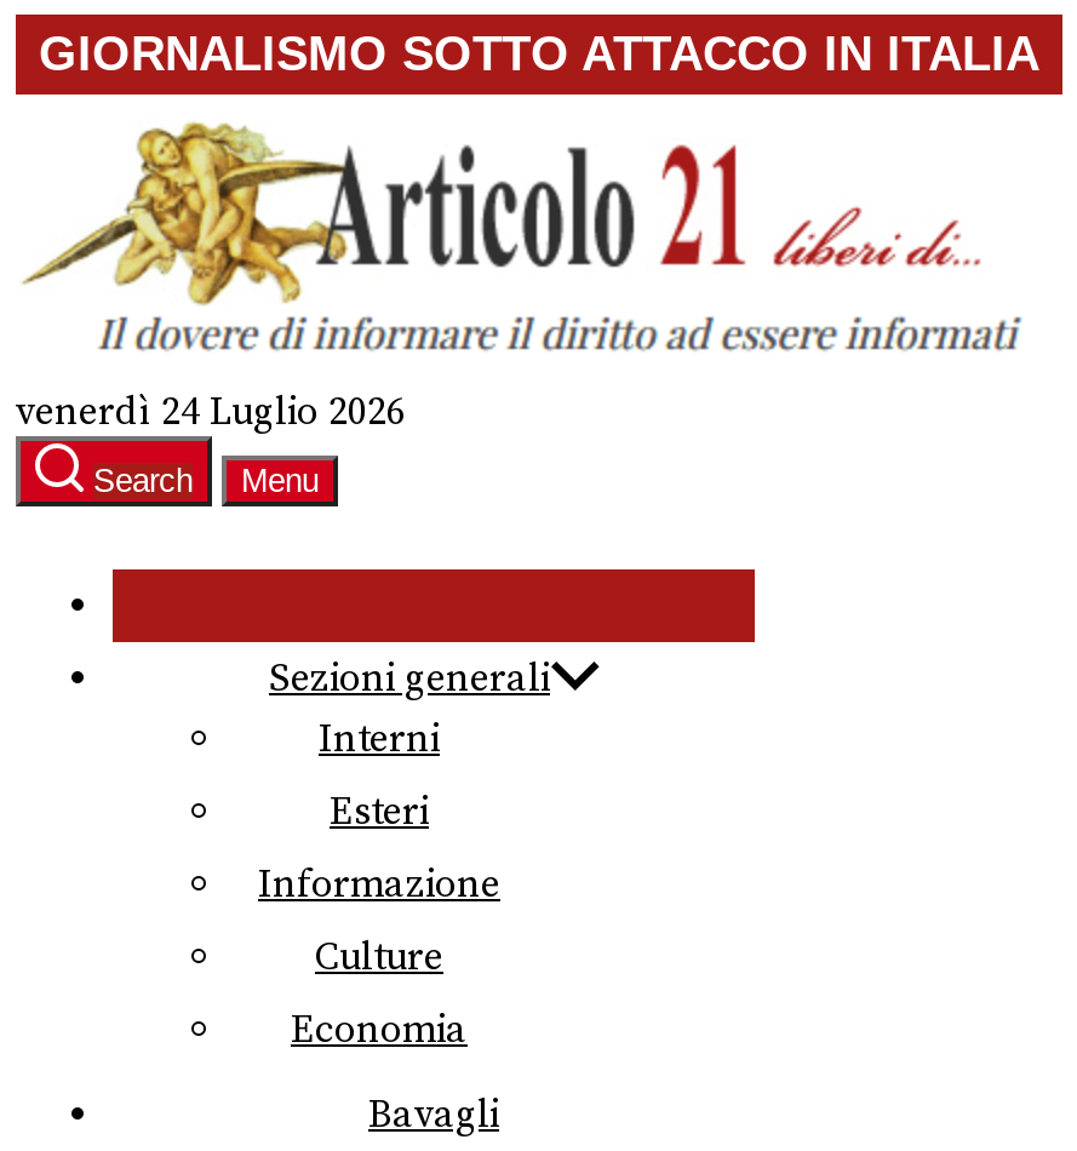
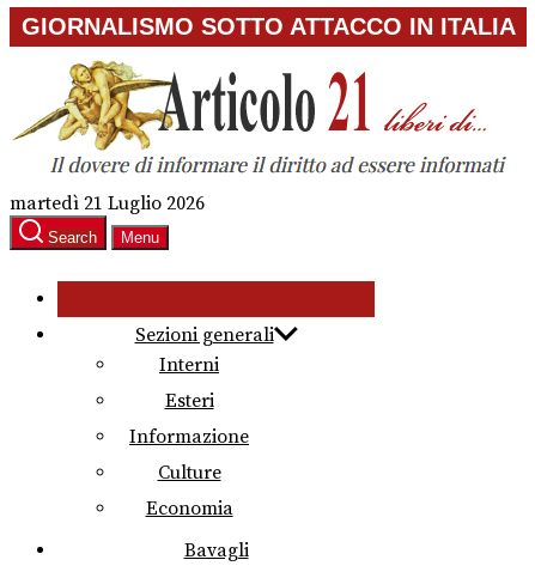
[16,388,406,436] venerdì 24 Luglio 2026 -> [10,191,205,215] martedì 21 Luglio 2026

